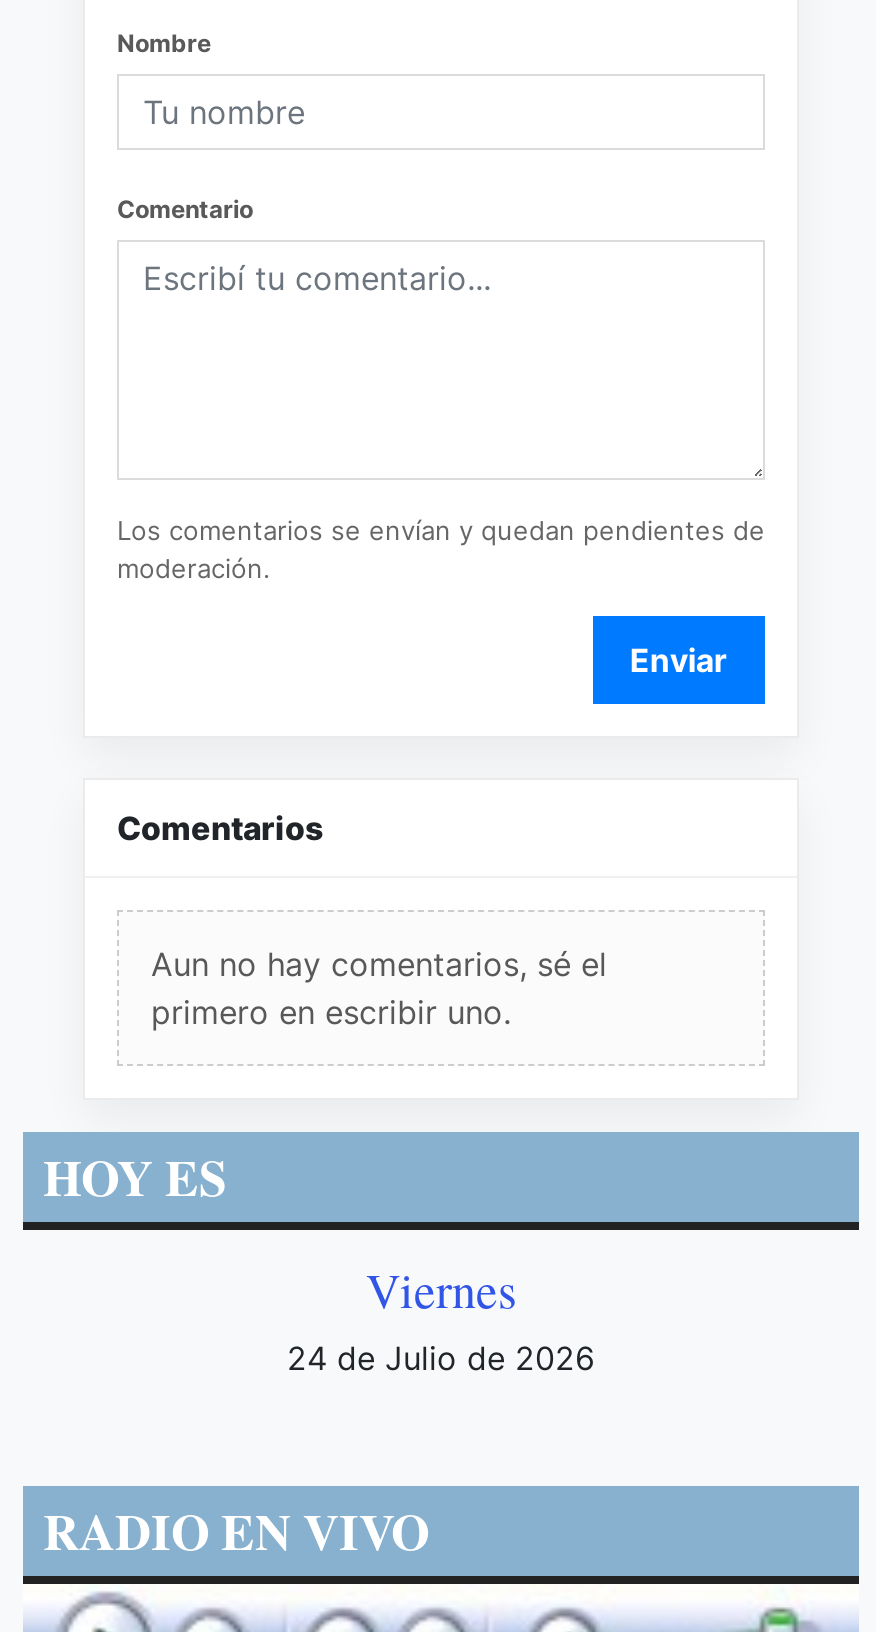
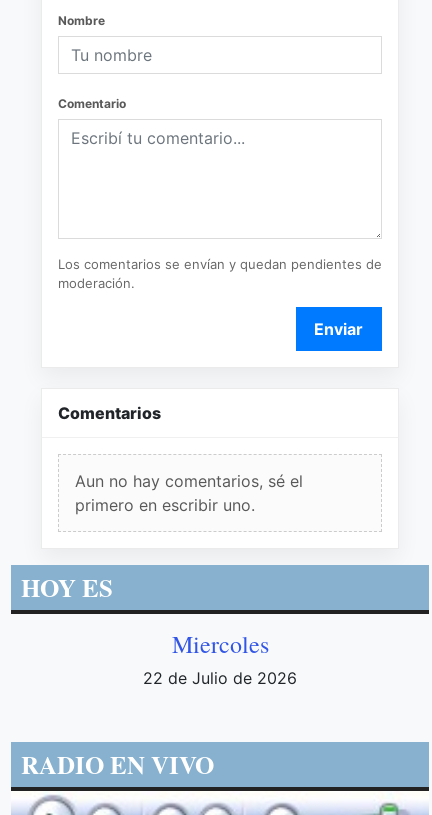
[287,1258,595,1378] Viernes | 24 de Julio de 2026 -> [143,628,297,688] Miercoles | 22 de Julio de 2026

